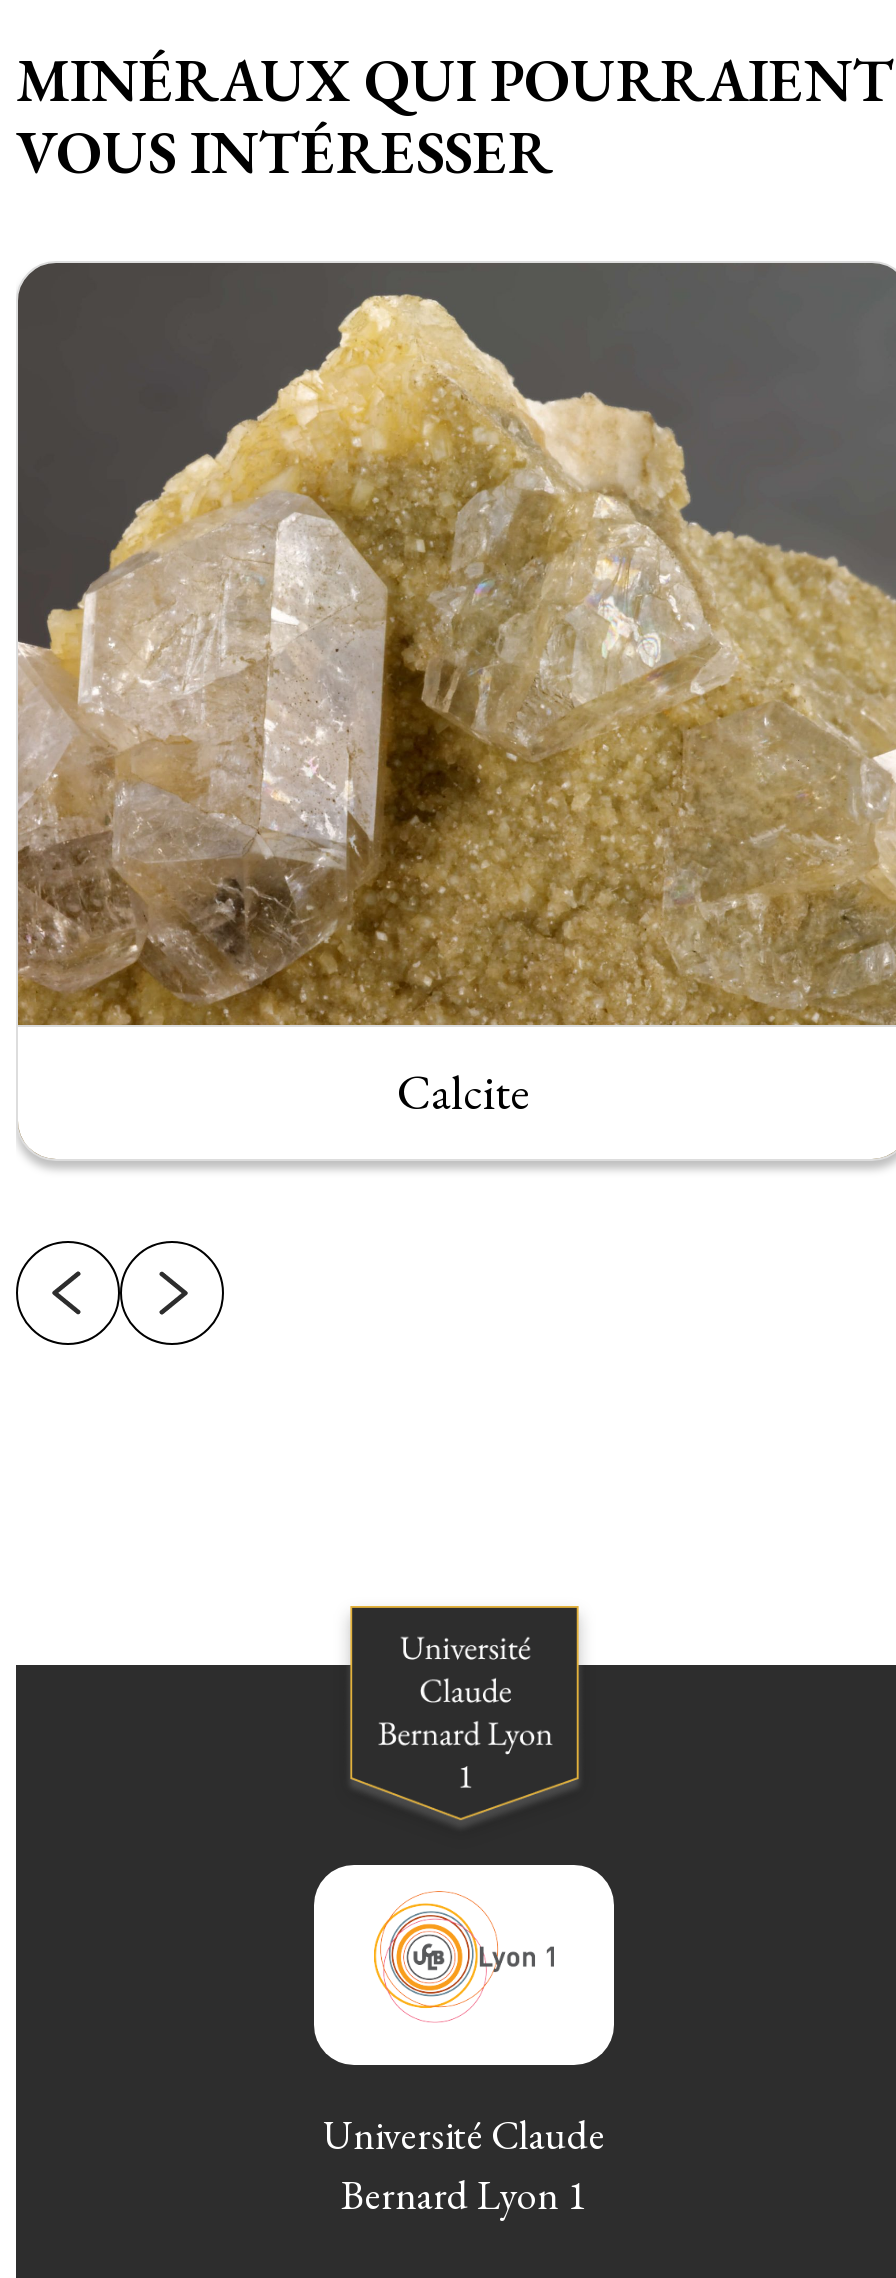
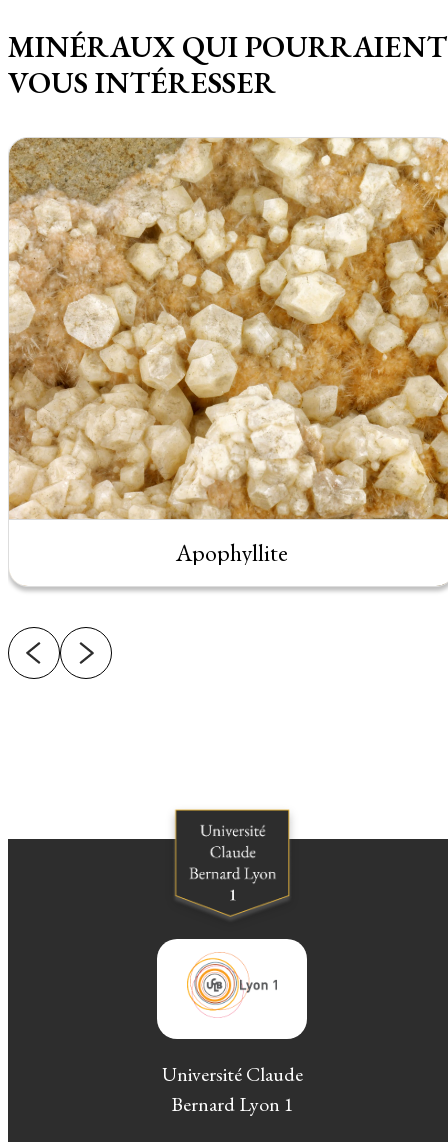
[16,261,890,1123] [image] | Calcite -> [8,137,445,568] [image] | Apophyllite

